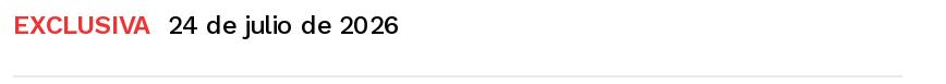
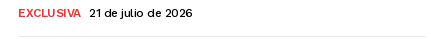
[13,10,400,40] EXCLUSIVA 24 de julio de 2026 -> [18,6,192,20] EXCLUSIVA 21 de julio de 2026

